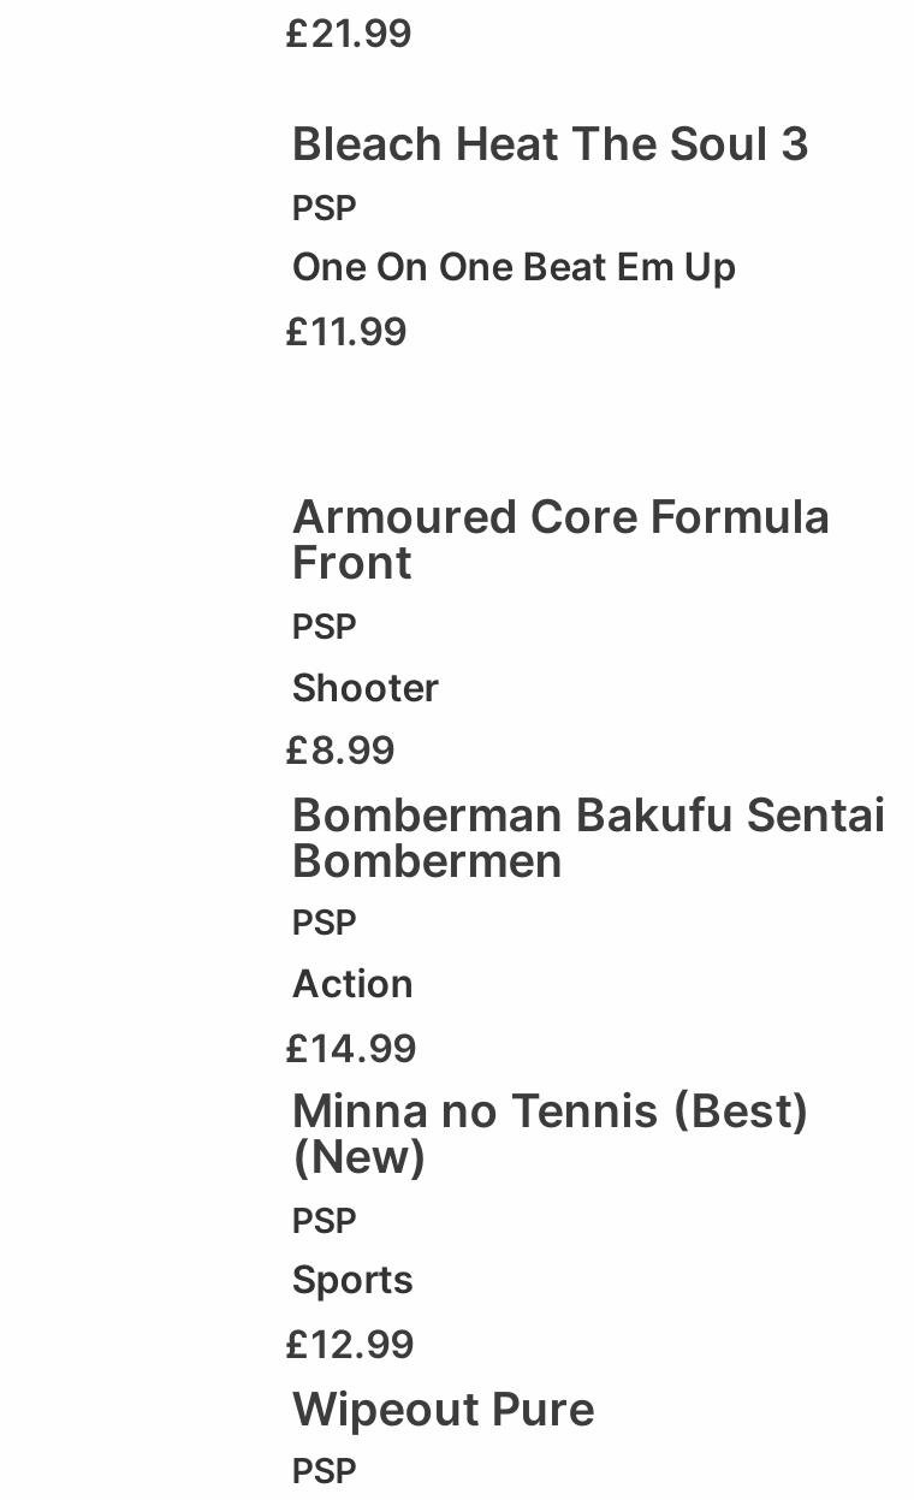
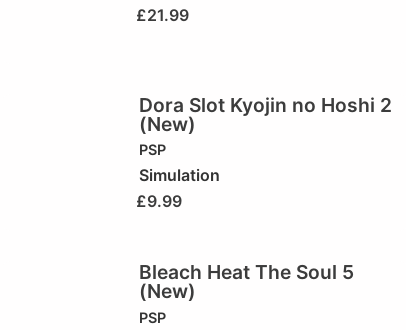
[284,115,886,1140] Bleach Heat The Soul 3 | PSP | One On One Beat Em Up | £11.99 | Armoured Core Formula | Front | PSP | Shooter | £8.99 | Bomberman Bakufu Sentai | Bombermen | PSP | Action | £14.99 | Minna no Tennis (Best) -> [139,93,392,117] Dora Slot Kyojin no Hoshi 2
moved [292,1128,429,1240] -> [139,112,196,158]: (New) | PSP
[284,1256,595,1437] Sports | £12.99 | Wipeout Pure -> [136,165,354,303] Simulation | £9.99 | Bleach Heat The Soul 5 | (New)

